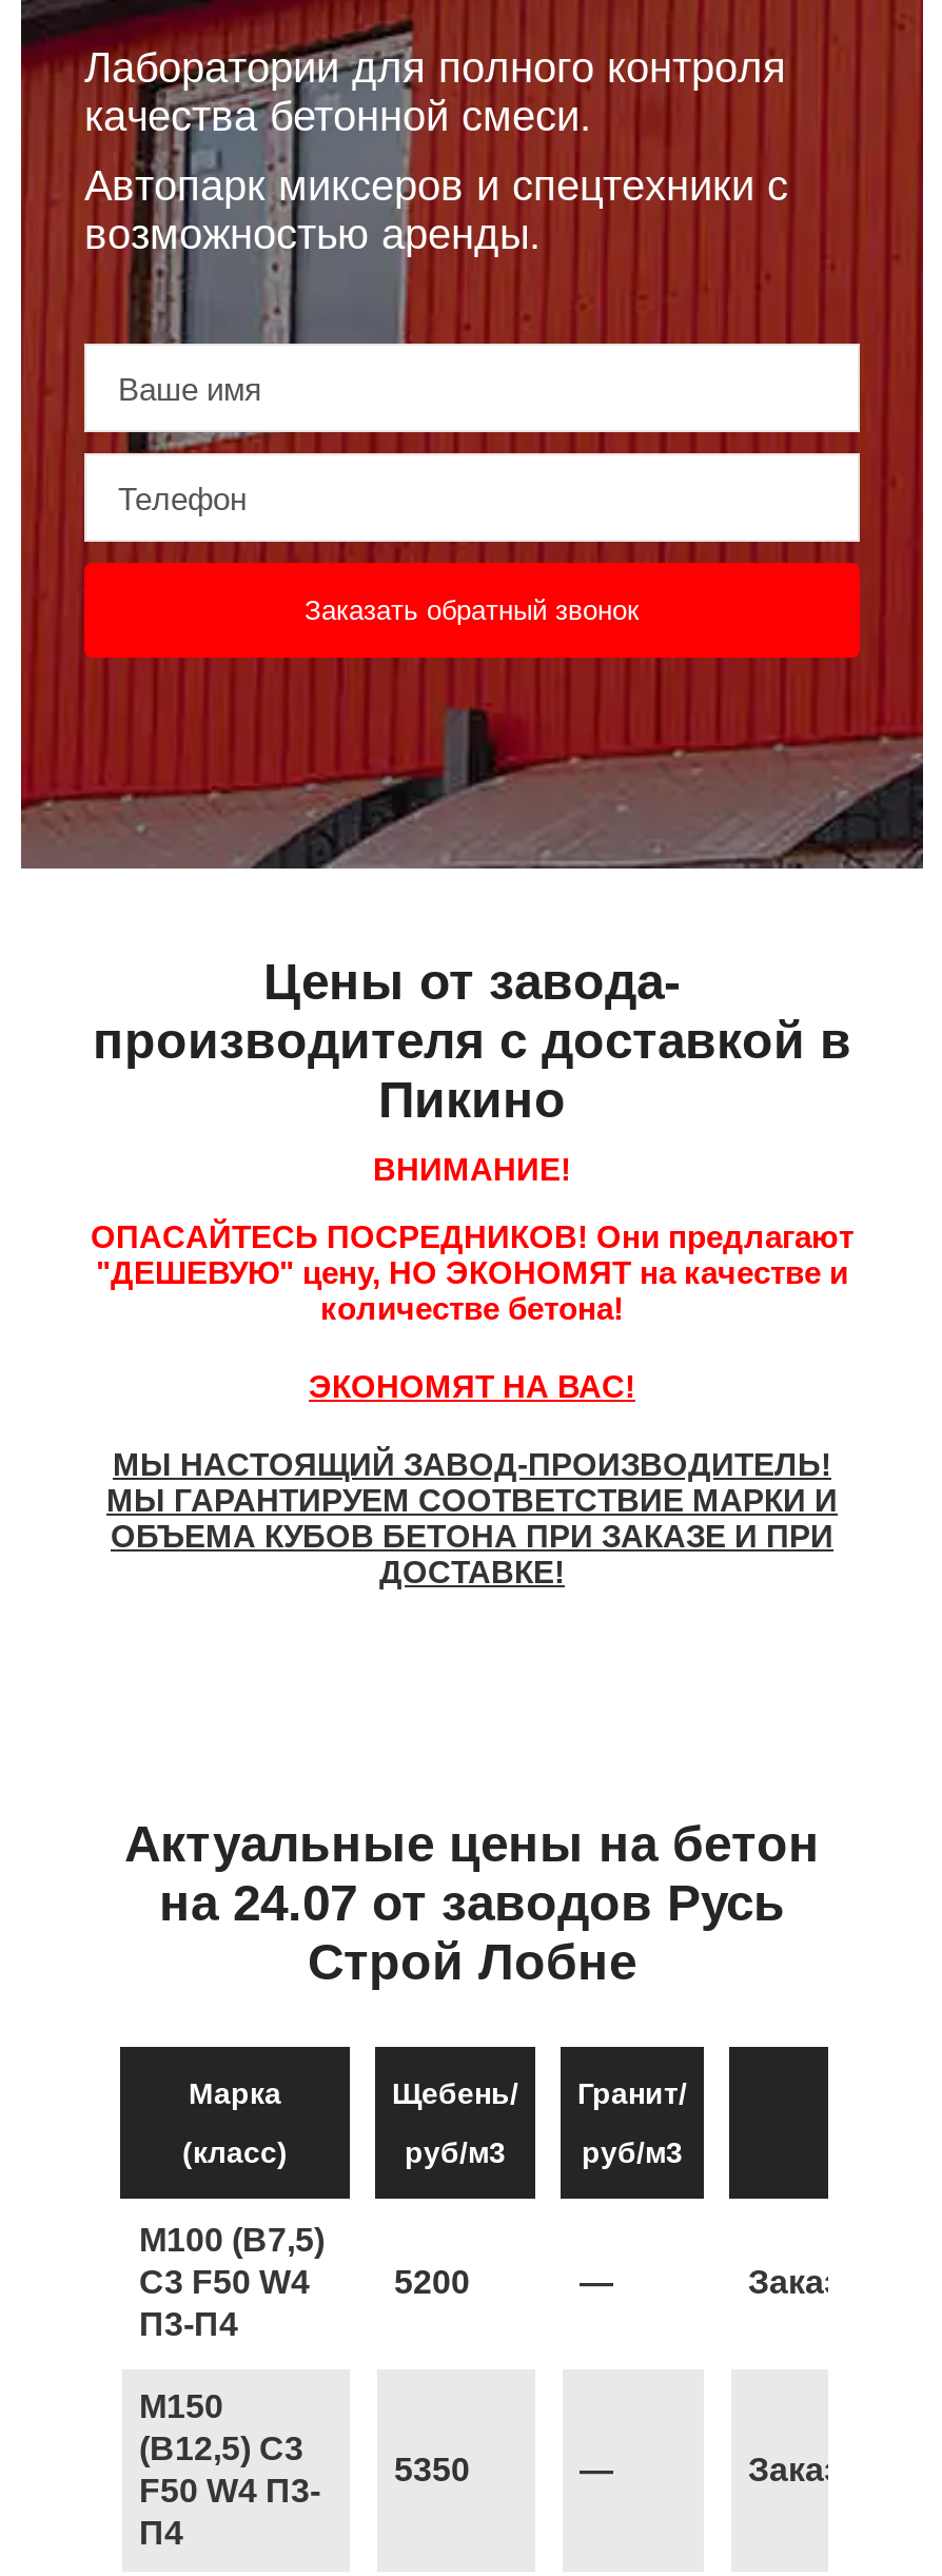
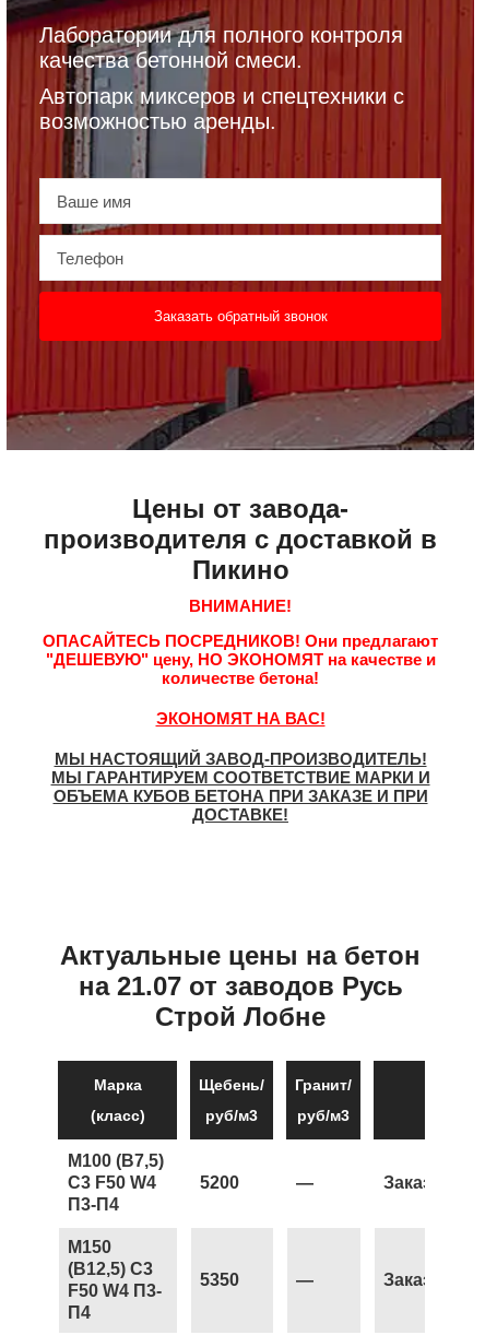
[159,1874,785,1931] на 24.07 от заводов Русь -> [78,971,403,1001] на 21.07 от заводов Русь

